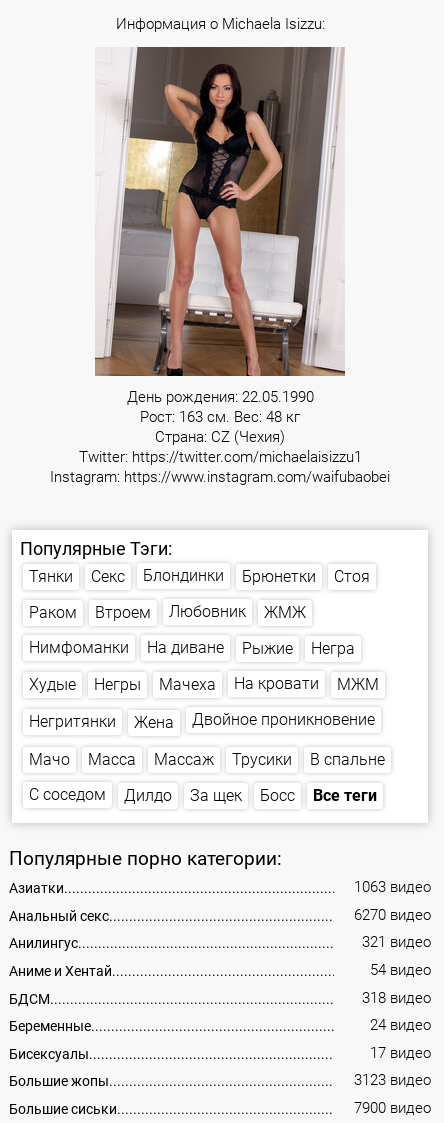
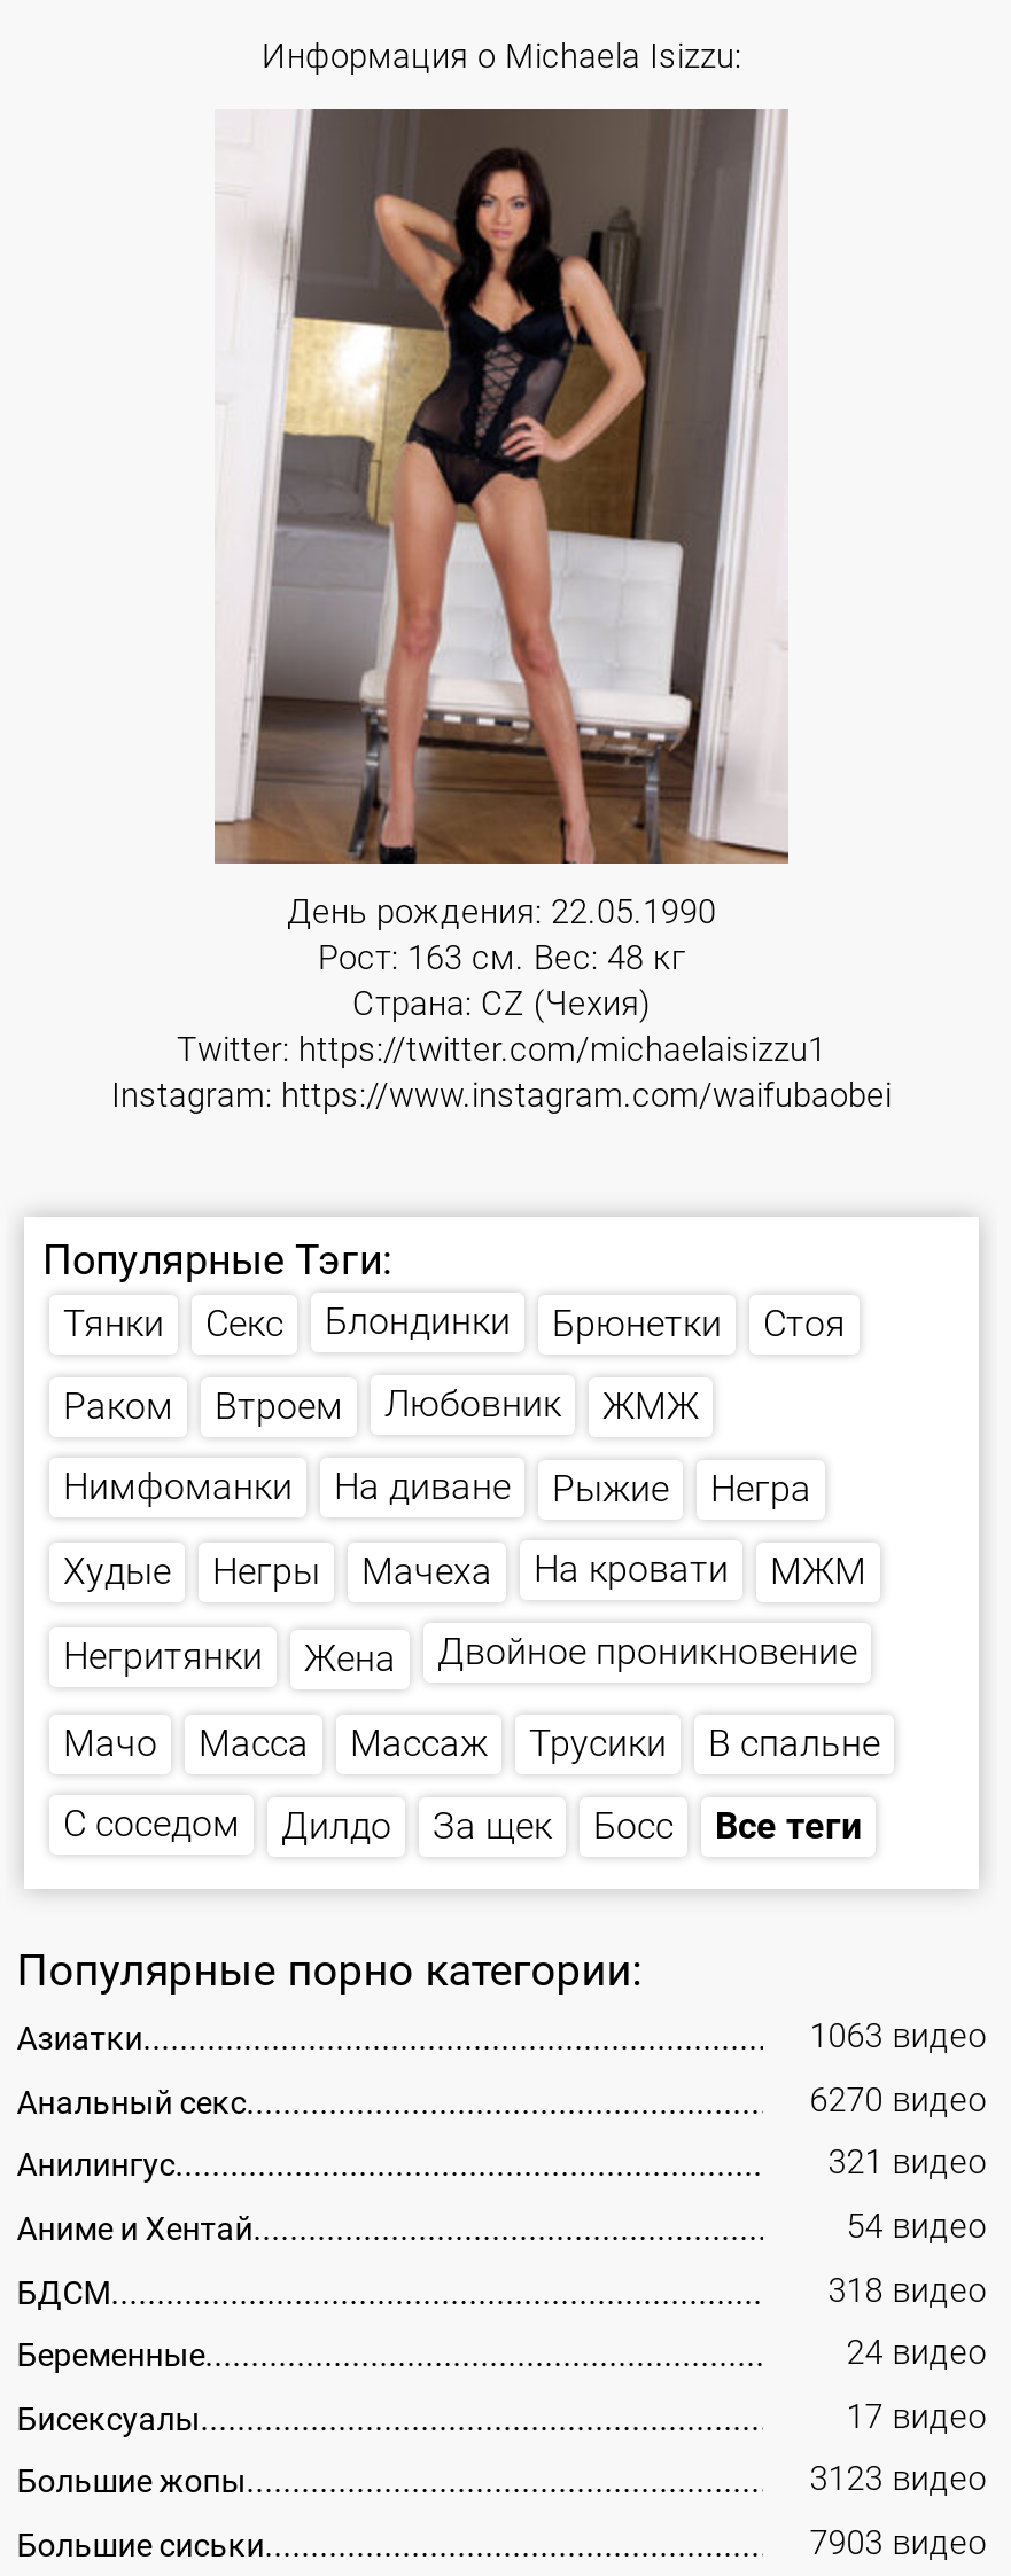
[354,1100,431,1117] 7900 видео -> [810,2524,986,2563] 7903 видео

